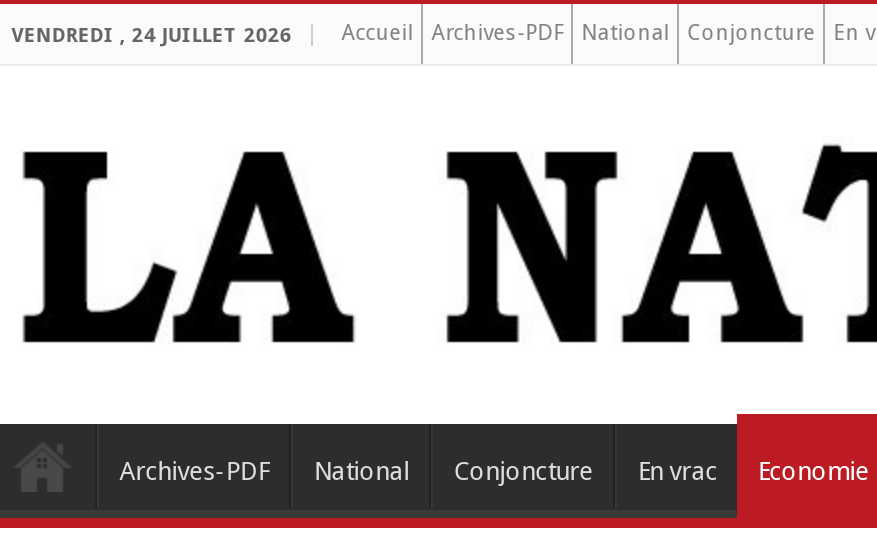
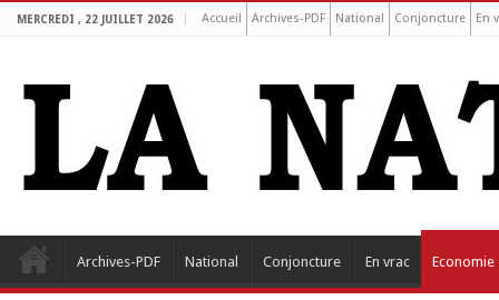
[11,24,291,46] VENDREDI , 24 JUILLET 2026 -> [17,13,174,26] MERCREDI , 22 JUILLET 2026

